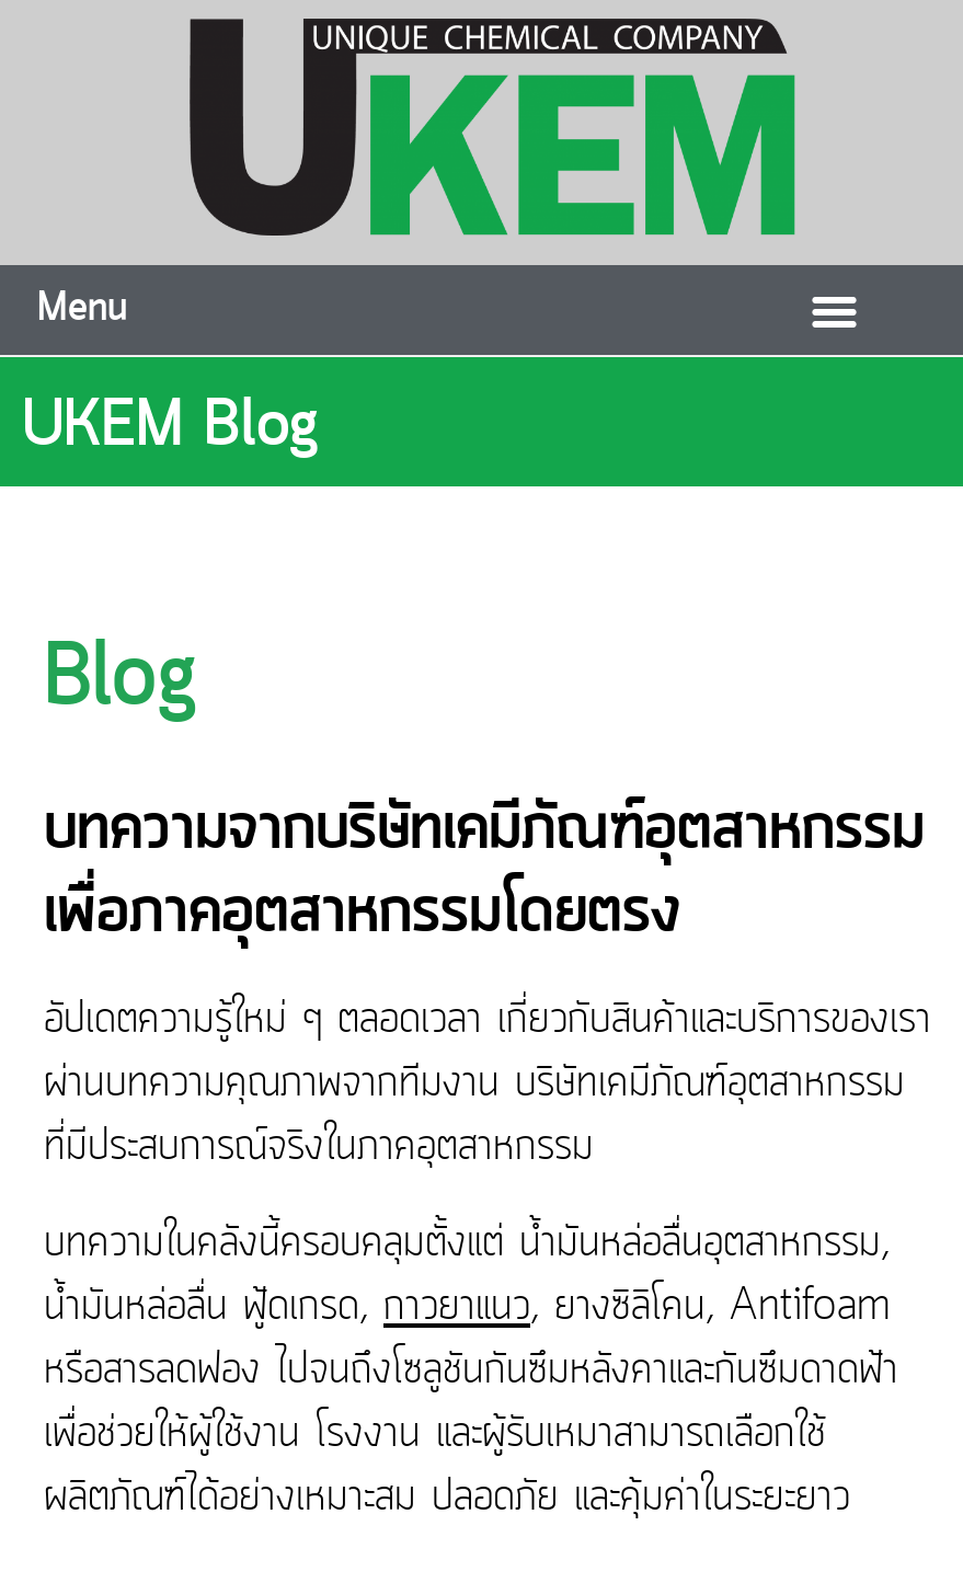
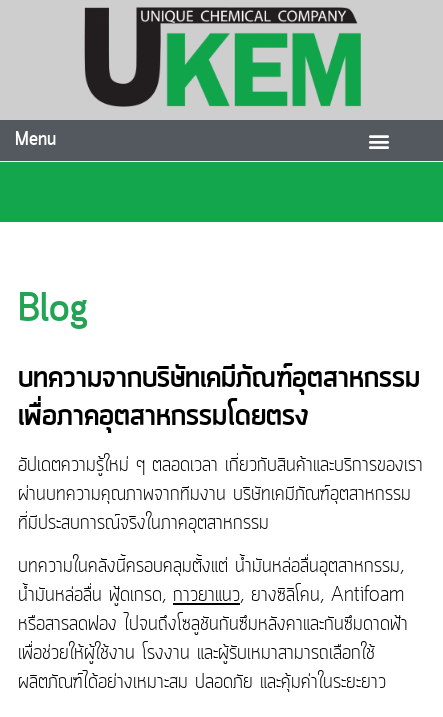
[22,384,320,473] UKEM Blog -> none

